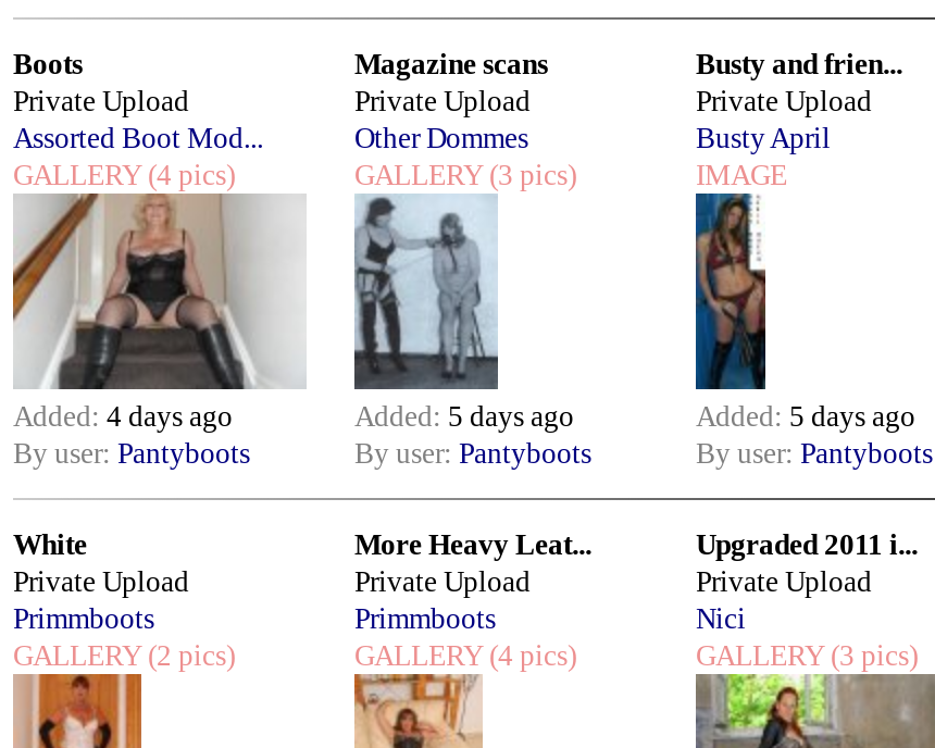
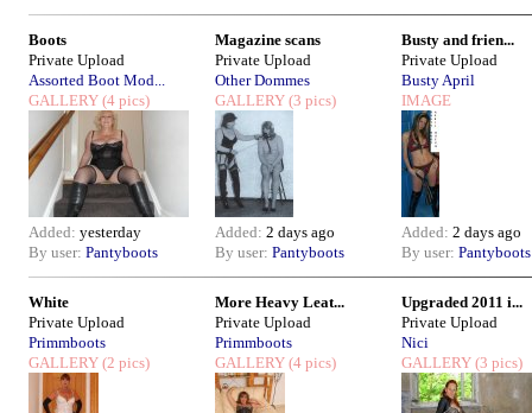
[13,400,233,433] Added: 4 days ago -> [28,223,141,241] Added: yesterday
[354,400,574,433] Added: 5 days ago -> [215,223,335,241] Added: 2 days ago
[696,400,915,433] Added: 5 days ago -> [401,223,521,241] Added: 2 days ago

